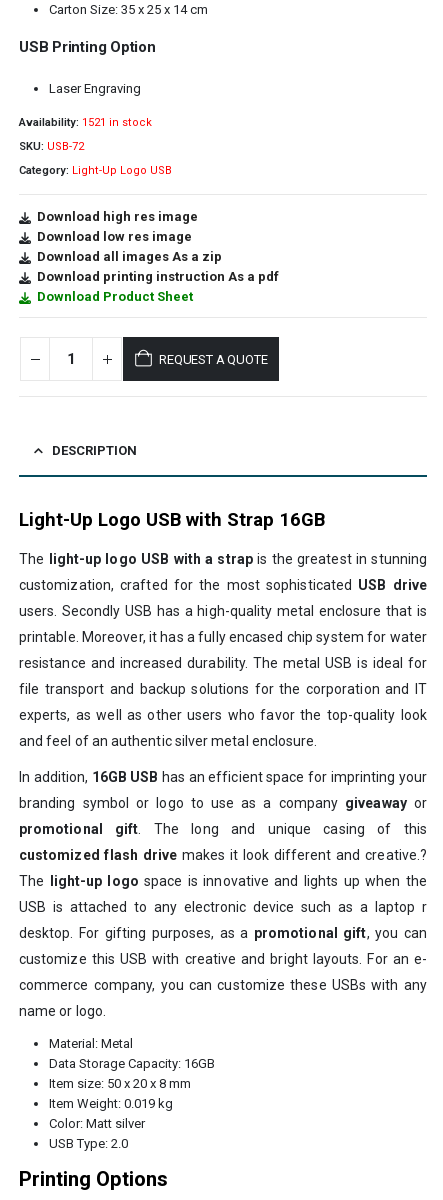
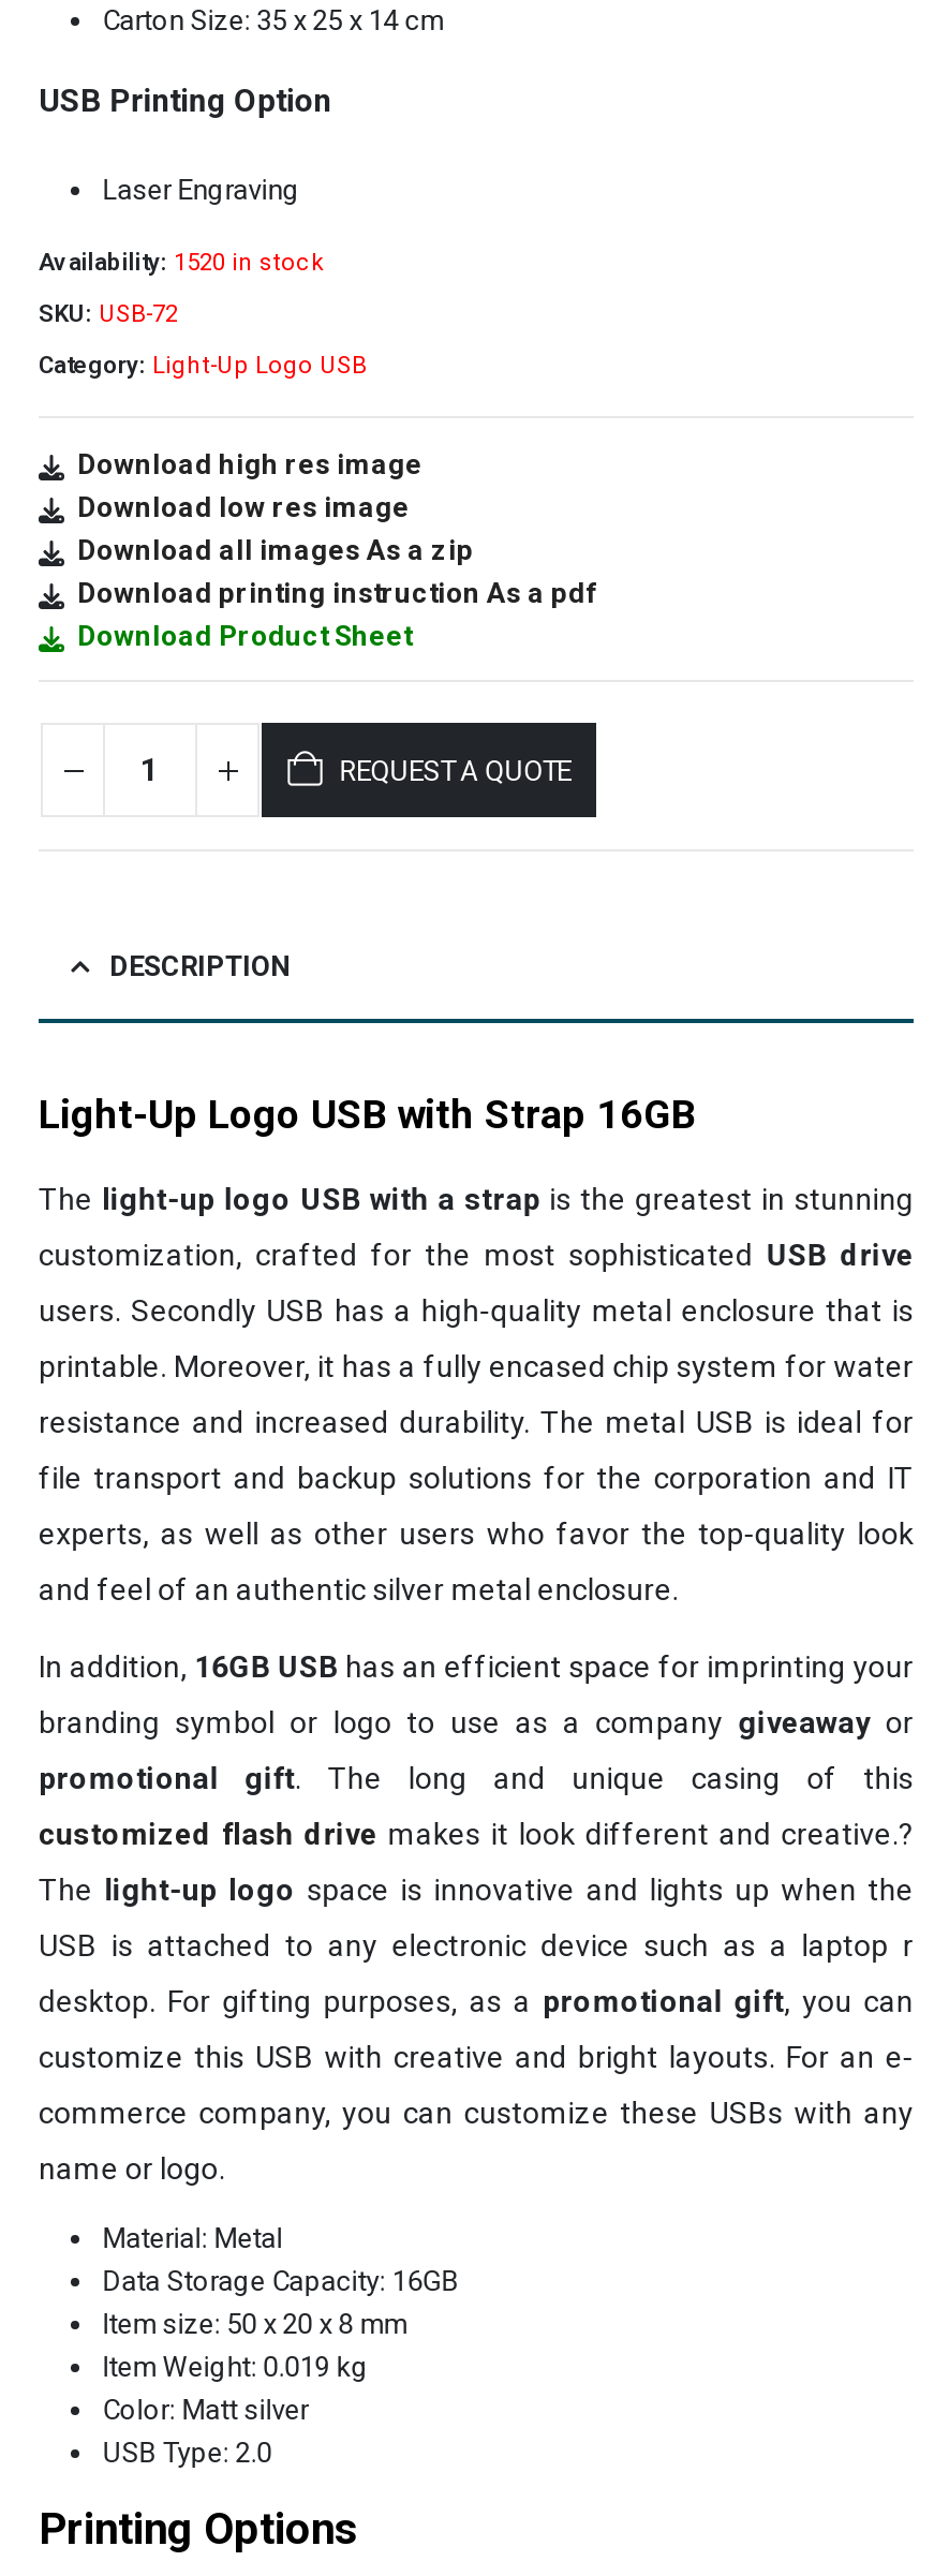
[19,116,152,129] Availability: 1521 in stock -> [39,250,324,278] Availability: 1520 in stock

